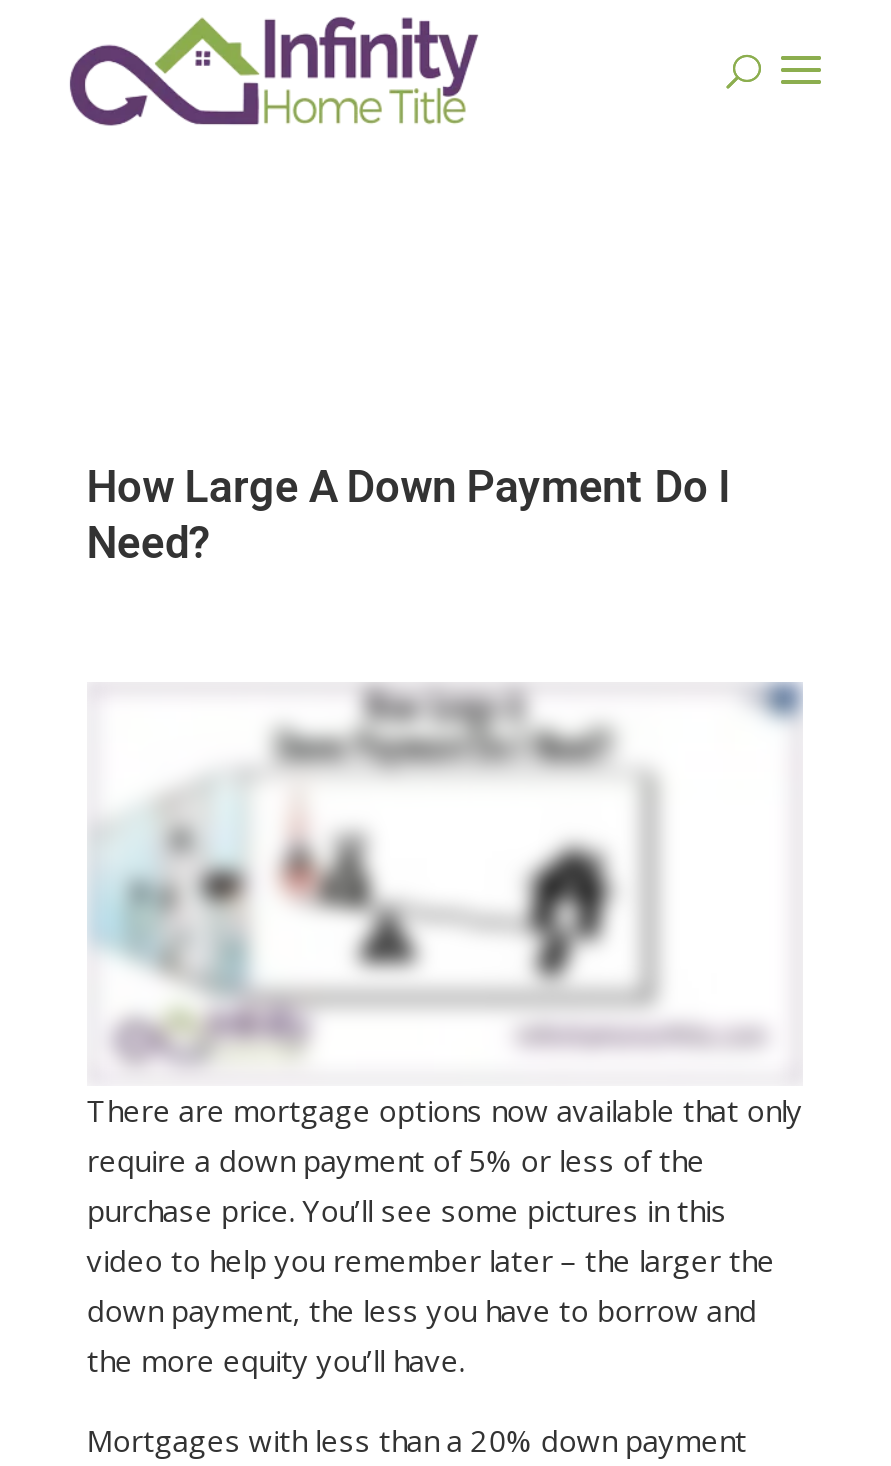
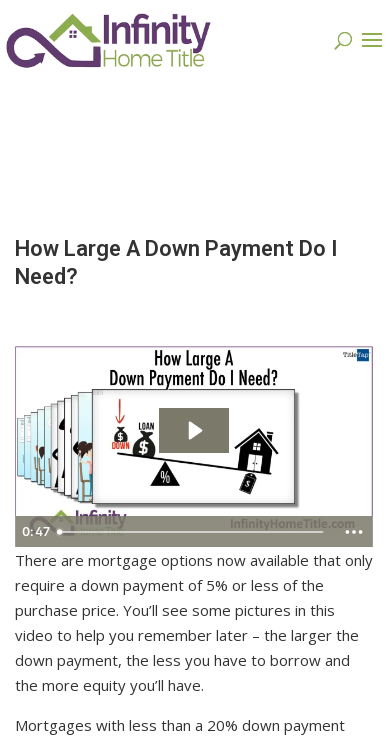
none -> [22,524,51,539] 0:47
[87,686,803,1084] [image] -> [15,346,373,547] [image]

